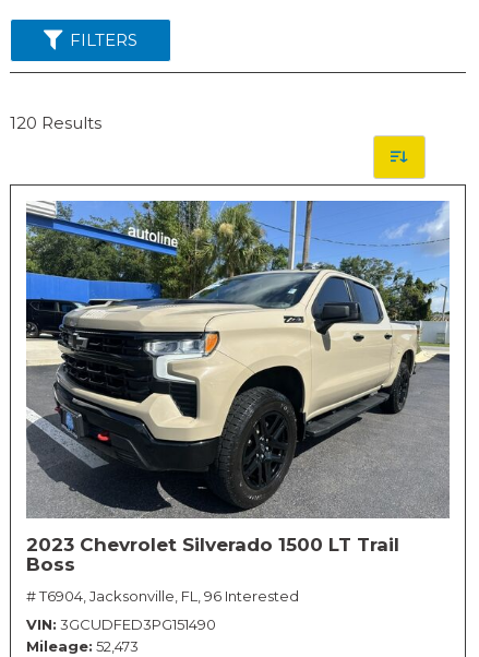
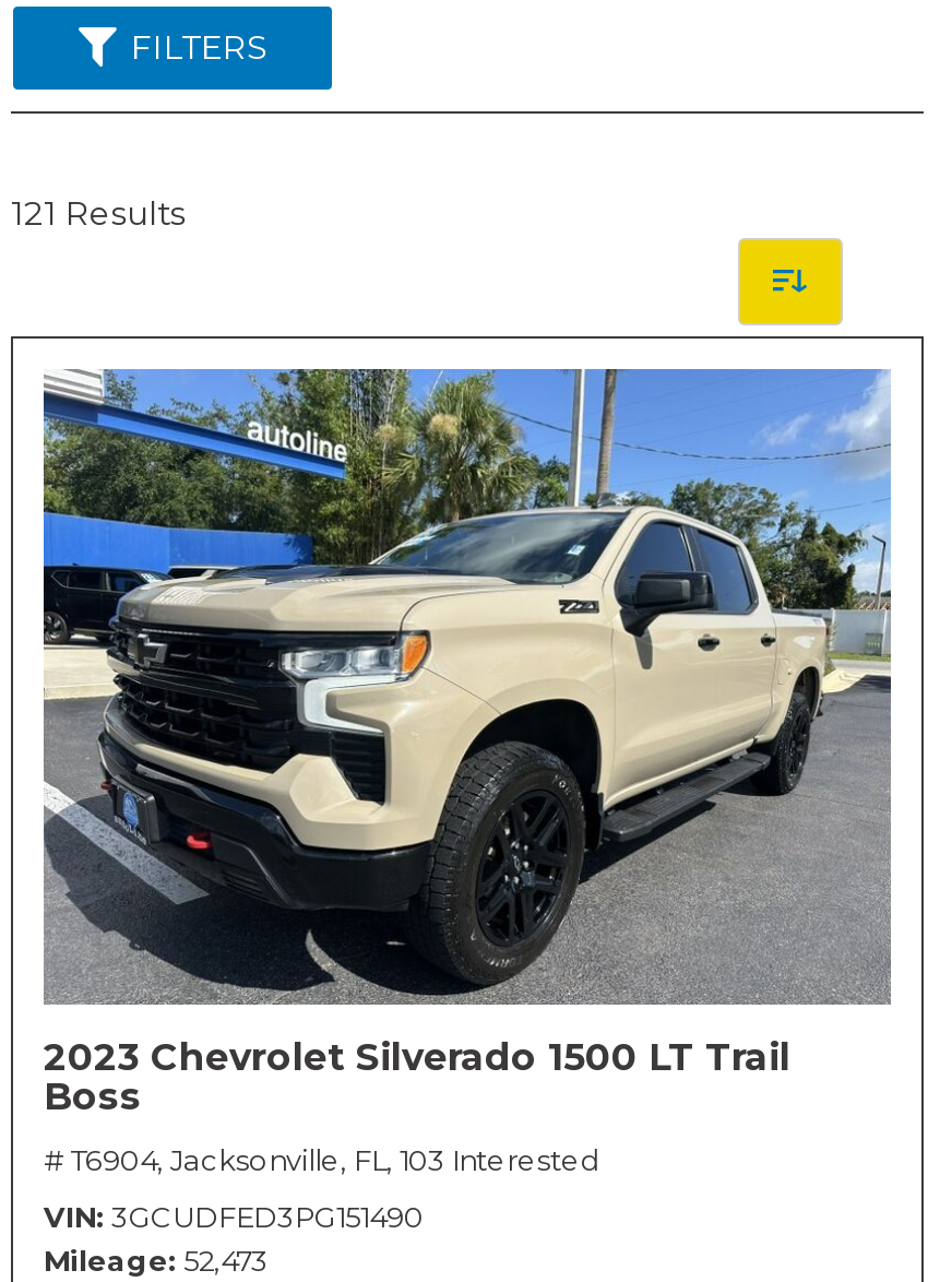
[10,112,101,133] 120 Results -> [11,192,186,234] 121 Results
[26,587,299,605] # T6904, Jacksonville, FL, 96 Interested -> [44,1142,600,1177] # T6904, Jacksonville, FL, 103 Interested

